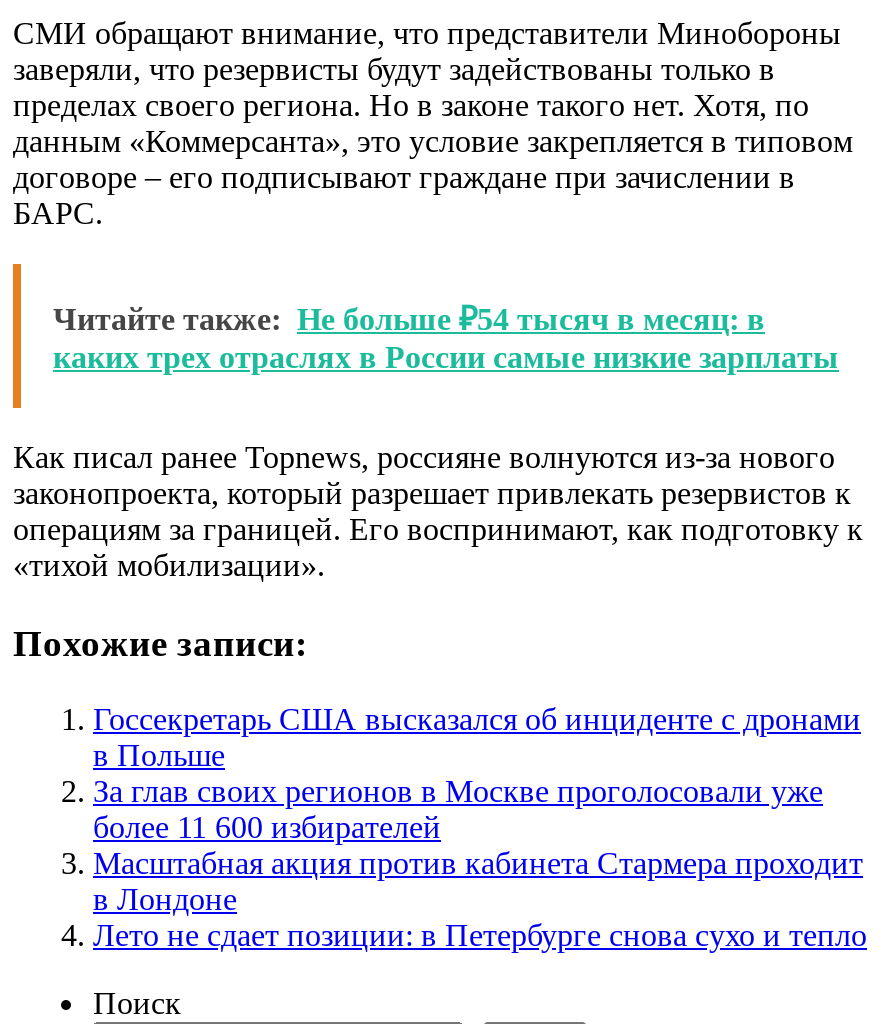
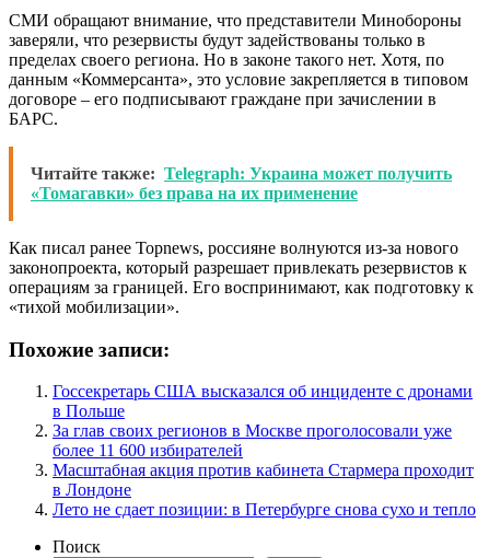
[53,302,839,374] Читайте также: Не больше ₽54 тысяч в месяц: в | каких трех отраслях в России самые низкие зарплаты -> [31,164,452,202] Читайте также: Telegraph: Украина может получить | «Томагавки» без права на их применение

